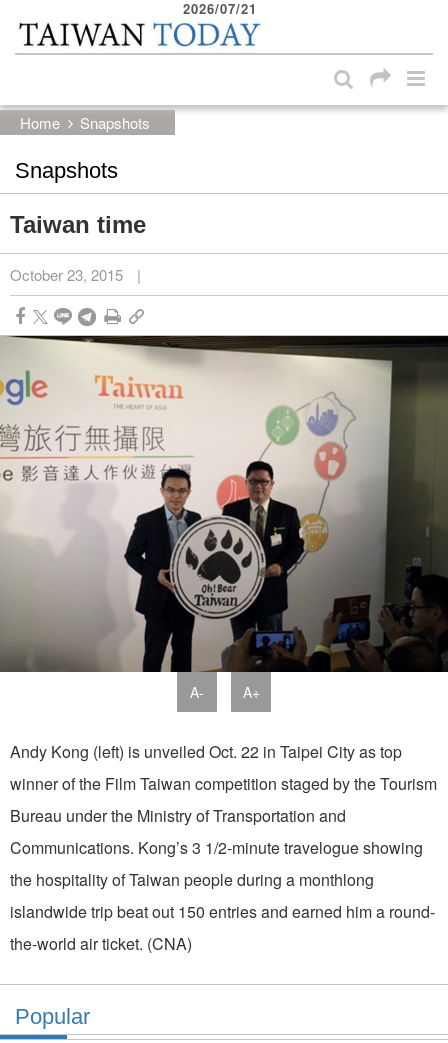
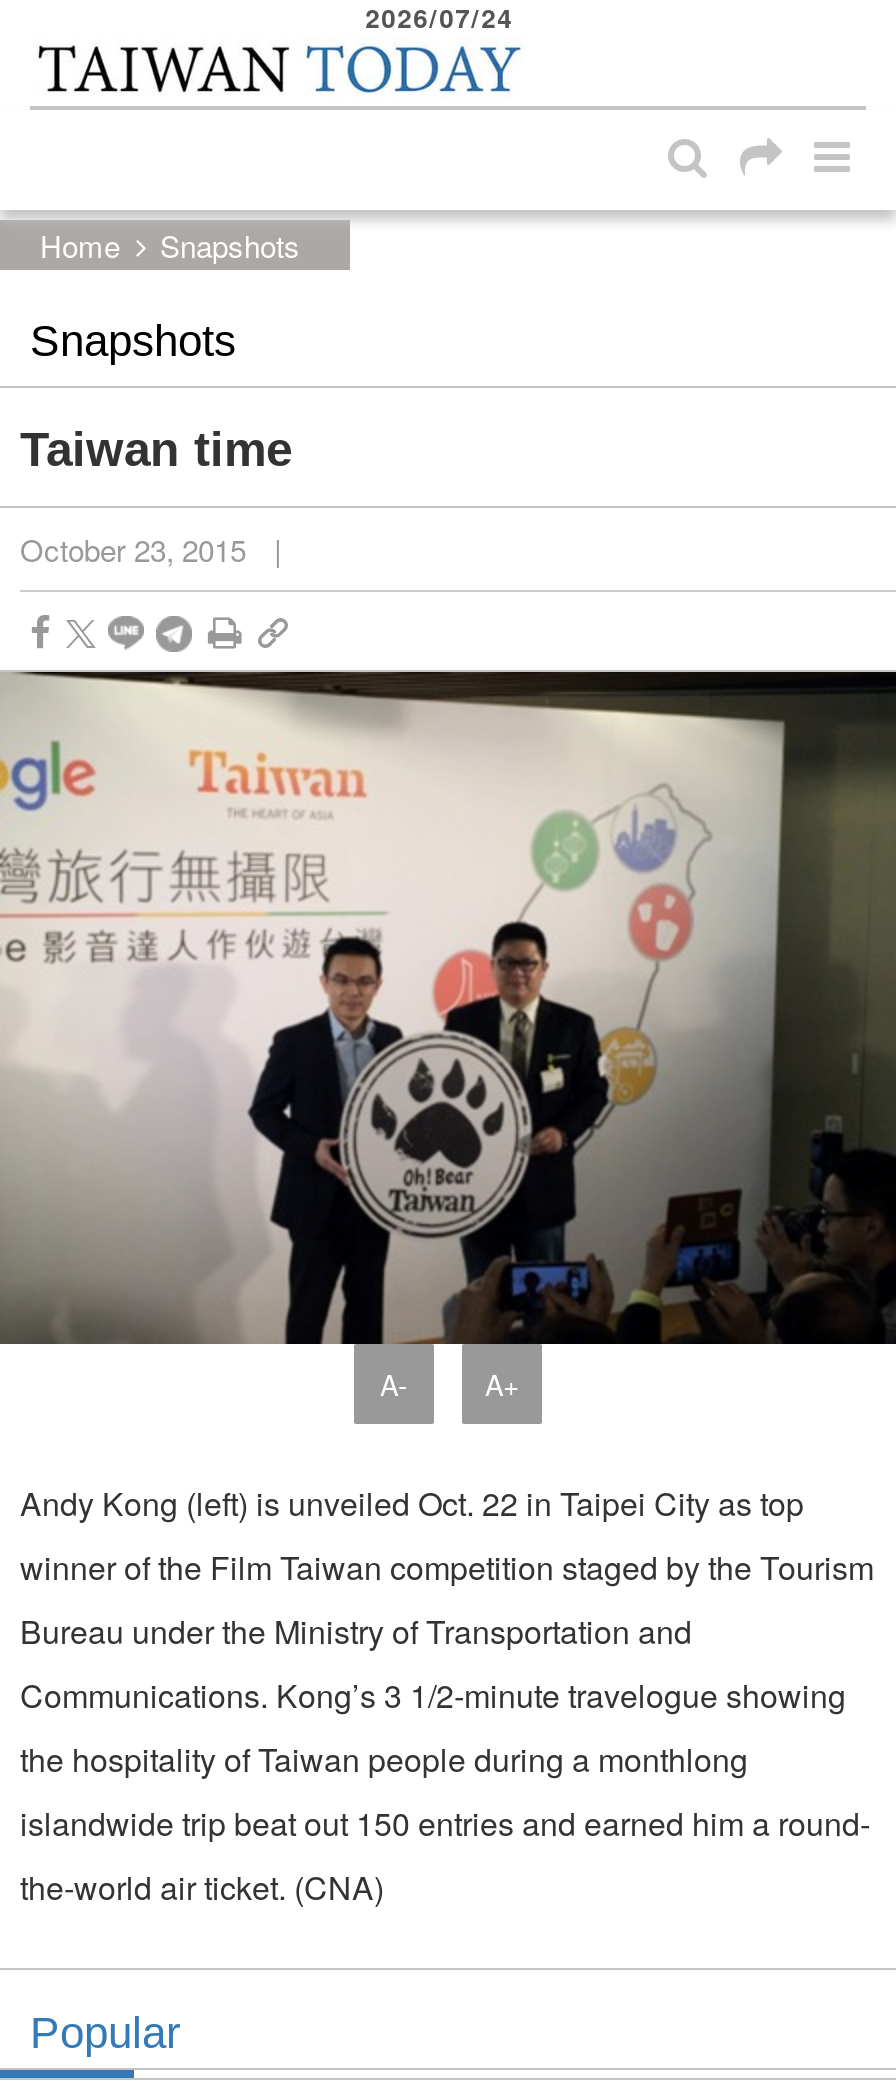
[183,0,257,18] 2026/07/21 -> [365,0,513,36] 2026/07/24

